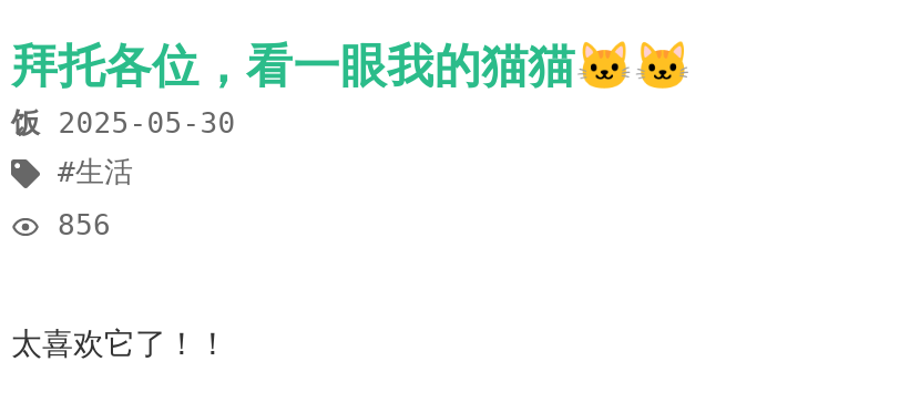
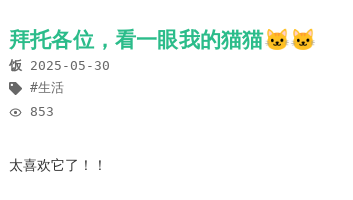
[58,208,111,241] 856 -> [30,104,54,119] 853

